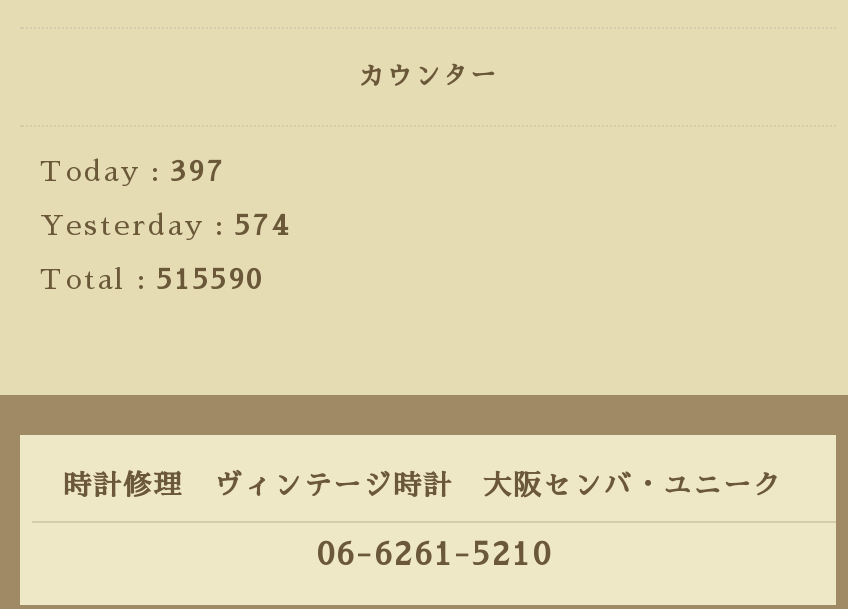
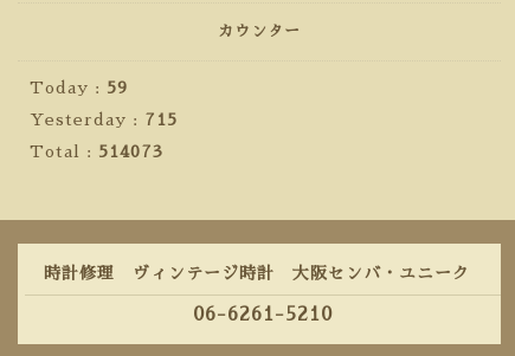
[40,157,226,185] Today : 397 -> [30,79,128,96] Today : 59
[40,211,290,239] Yesterday : 574 -> [30,111,178,127] Yesterday : 715
[40,265,264,293] Total : 515590 -> [30,143,163,159] Total : 514073

